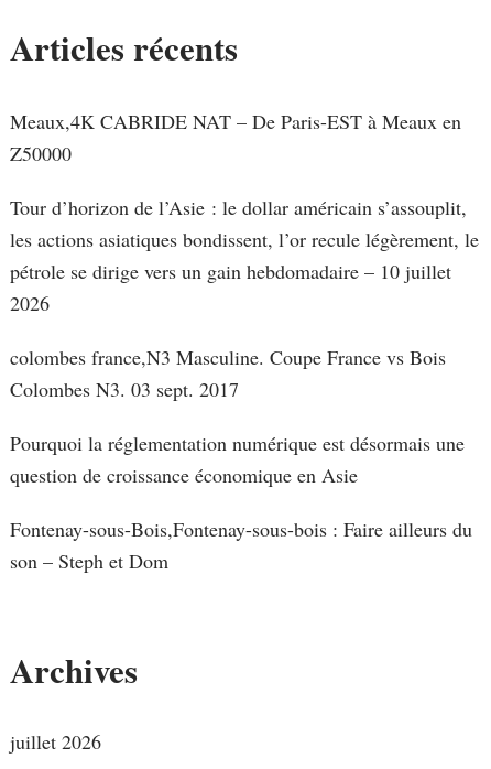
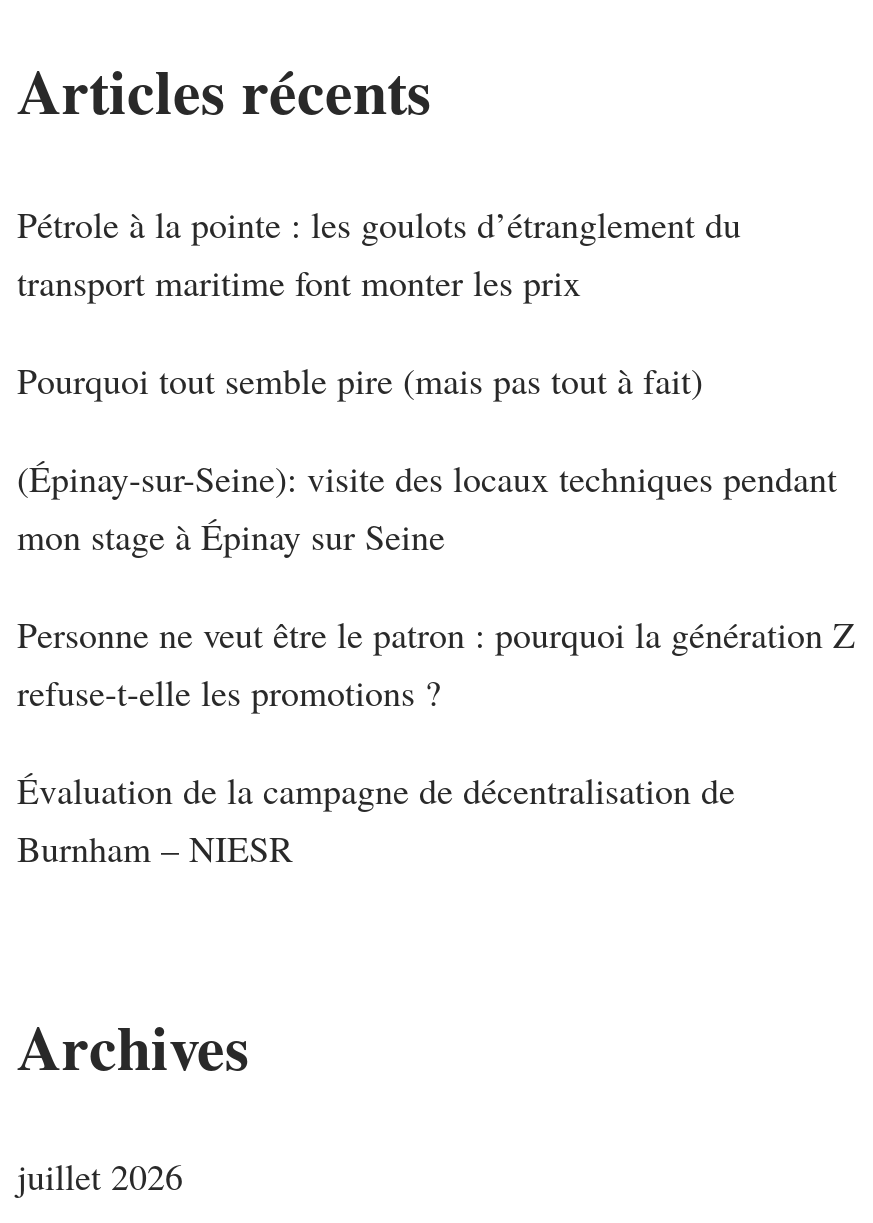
[10,107,461,166] Meaux,4K CABRIDE NAT – De Paris-EST à Meaux en | Z50000 -> [17,199,741,305] Pétrole à la pointe : les goulots d’étranglement du | transport maritime font monter les prix
[10,193,479,316] Tour d’horizon de l’Asie : le dollar américain s’assouplit, | les actions asiatiques bondissent, l’or recule légèrement, le | pétrole se dirige vers un gain hebdomadaire – 10 juillet | 2026 -> [17,355,703,403] Pourquoi tout semble pire (mais pas tout à fait)
[10,343,446,402] colombes france,N3 Masculine. Coupe France vs Bois | Colombes N3. 03 sept. 2017 -> [17,453,837,559] (Épinay-sur-Seine): visite des locaux techniques pendant | mon stage à Épinay sur Seine
[10,429,465,488] Pourquoi la réglementation numérique est désormais une | question de croissance économique en Asie -> [17,609,855,715] Personne ne veut être le patron : pourquoi la génération Z | refuse-t-elle les promotions ?
[10,515,472,573] Fontenay-sous-Bois,Fontenay-sous-bois : Faire ailleurs du | son – Steph et Dom -> [17,765,735,871] Évaluation de la campagne de décentralisation de | Burnham – NIESR

